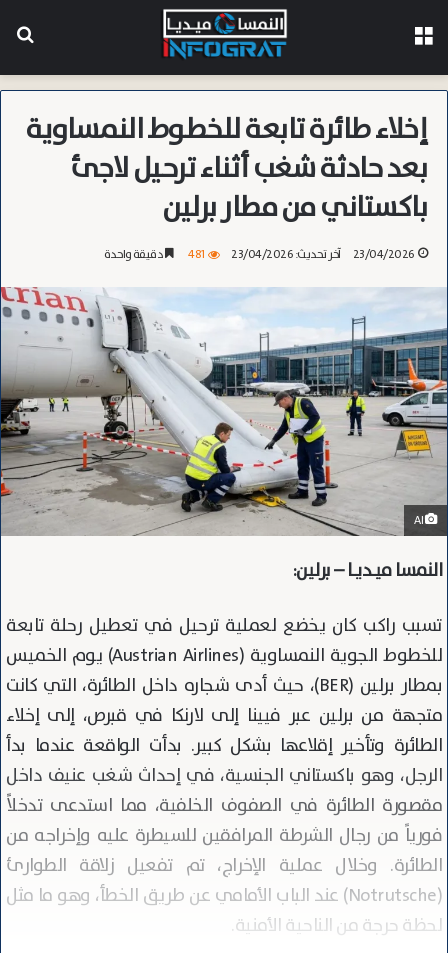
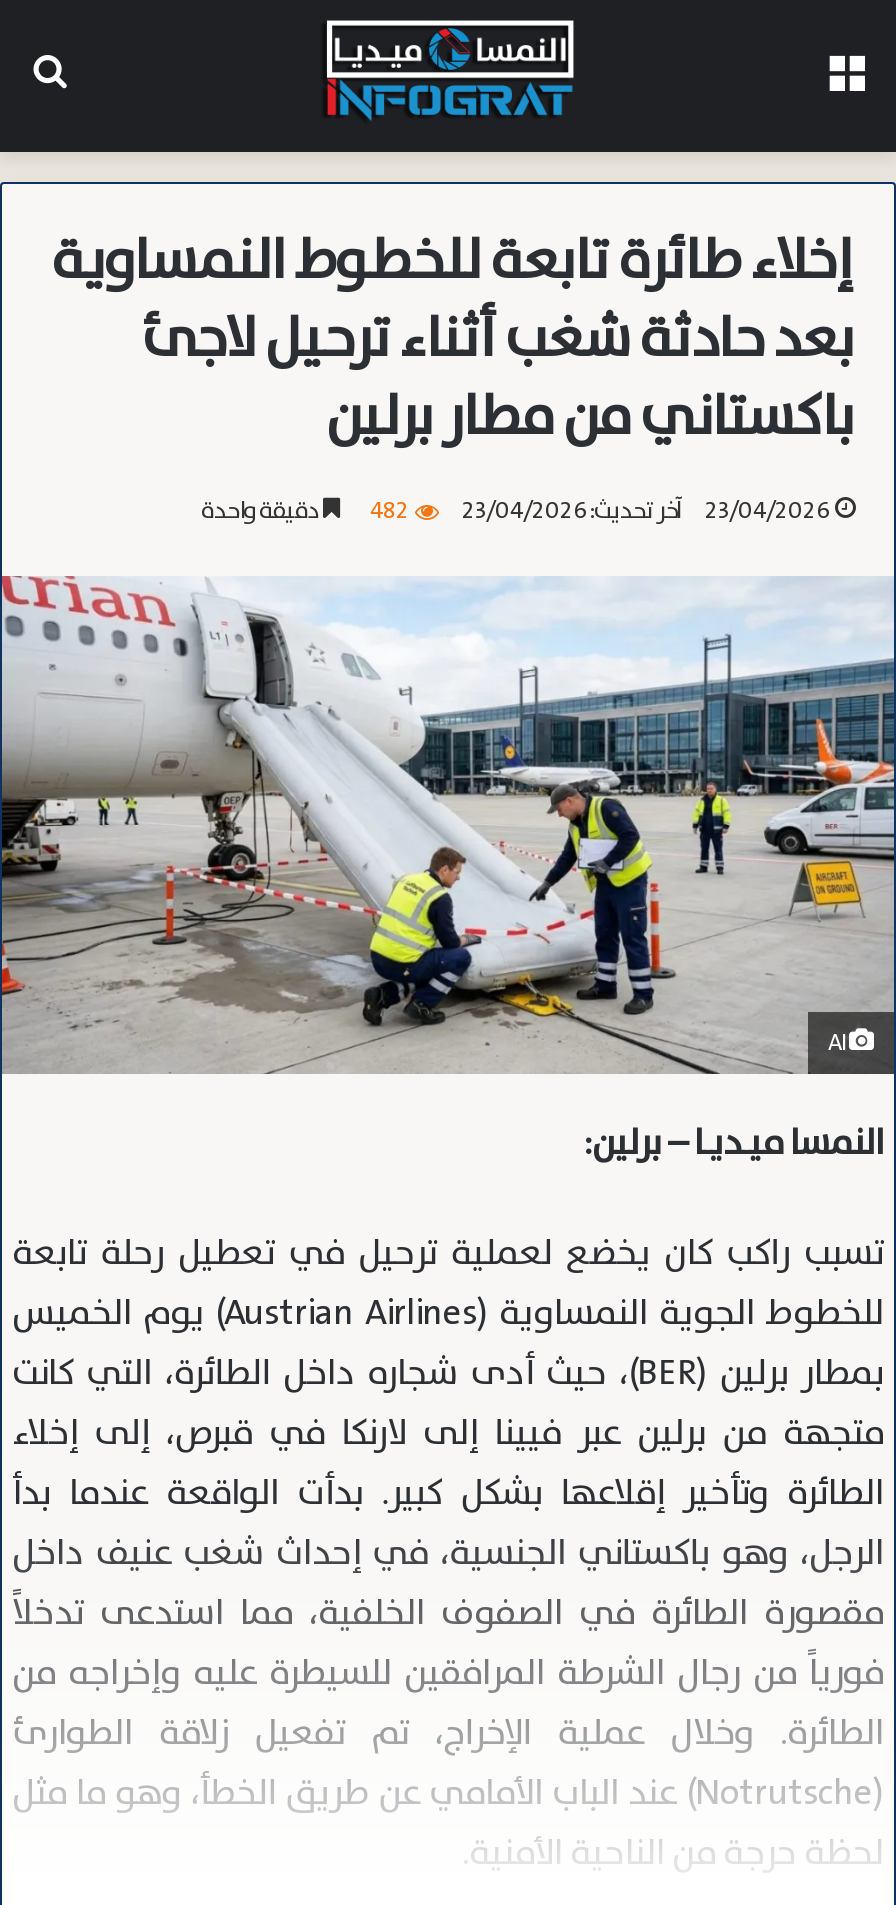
[103,245,204,264] 481 دقيقة واحدة -> [201,492,409,530] 482 دقيقة واحدة

